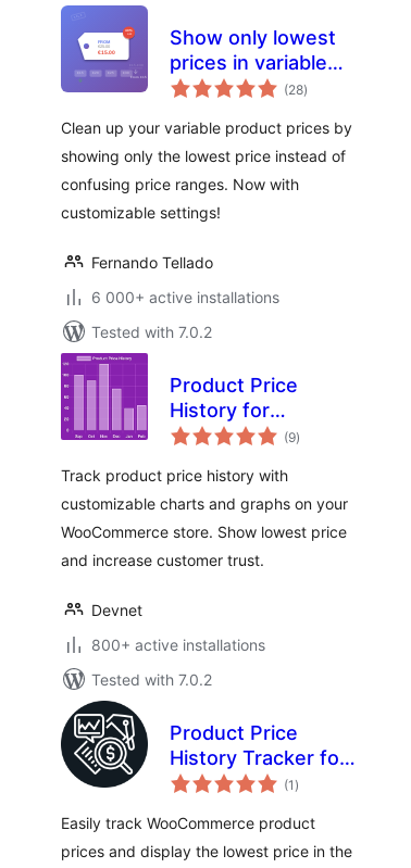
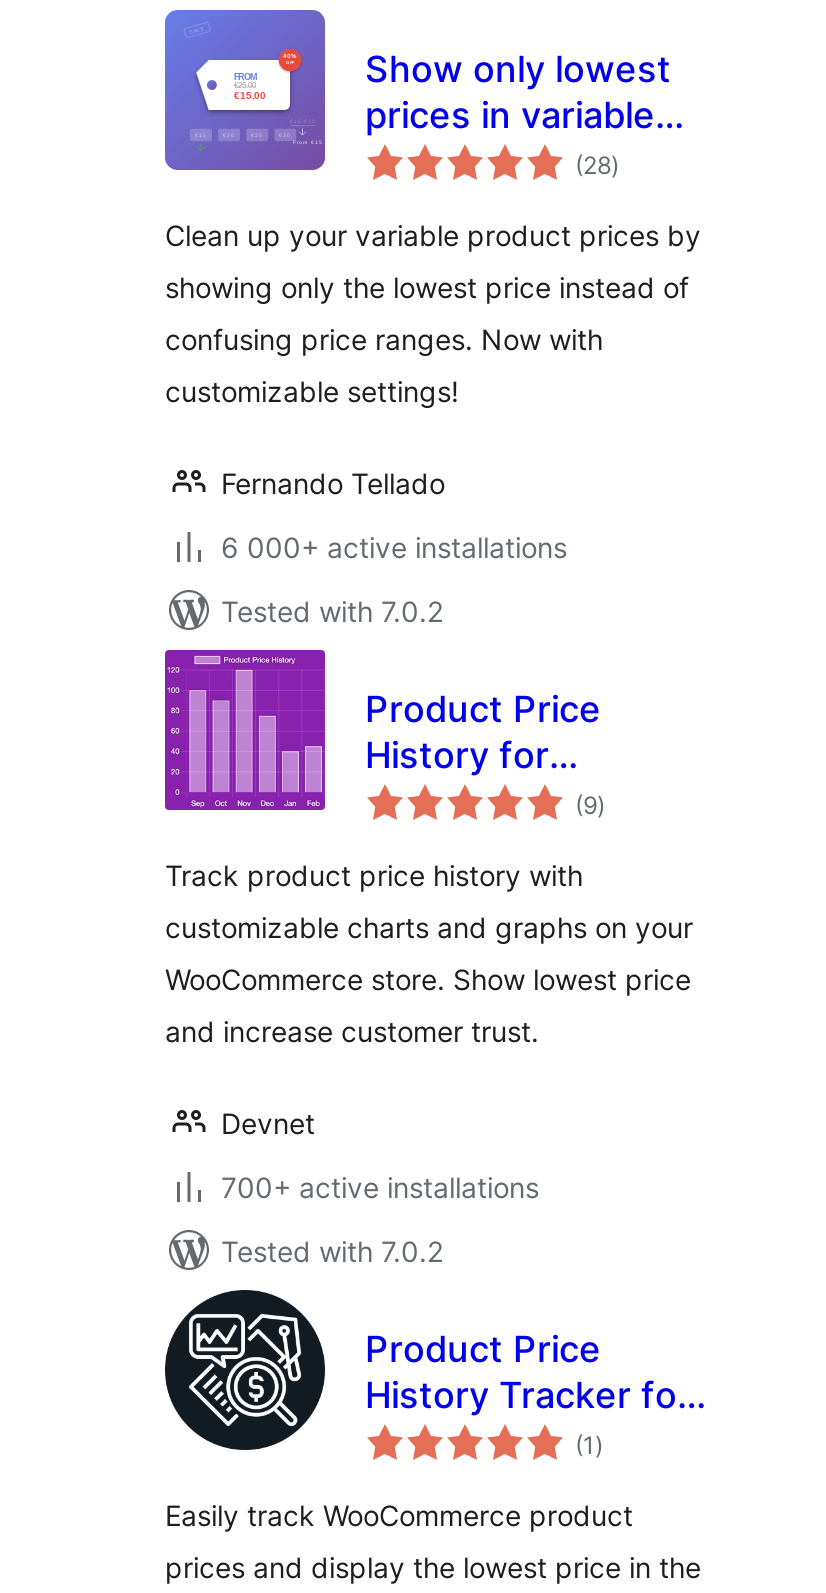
[91,636,265,654] 800+ active installations -> [221,1170,539,1204] 700+ active installations

